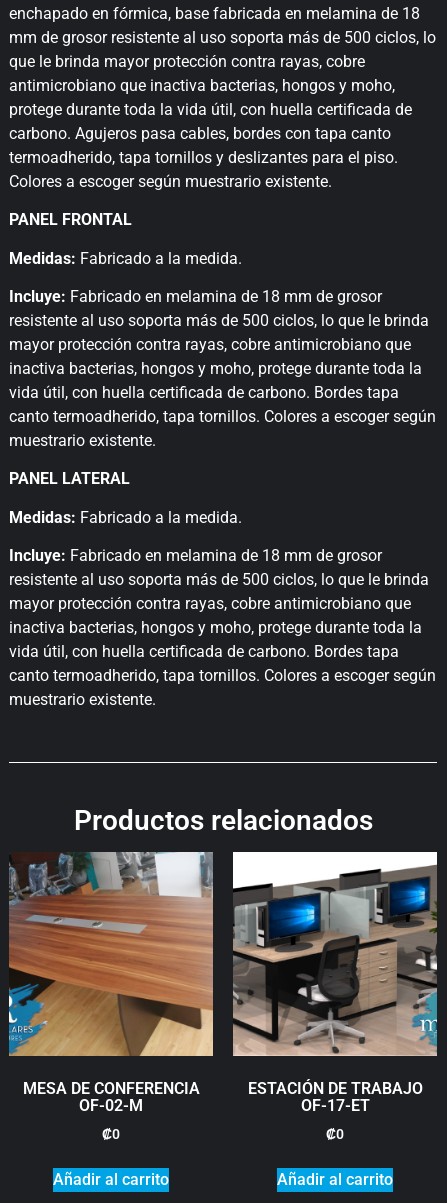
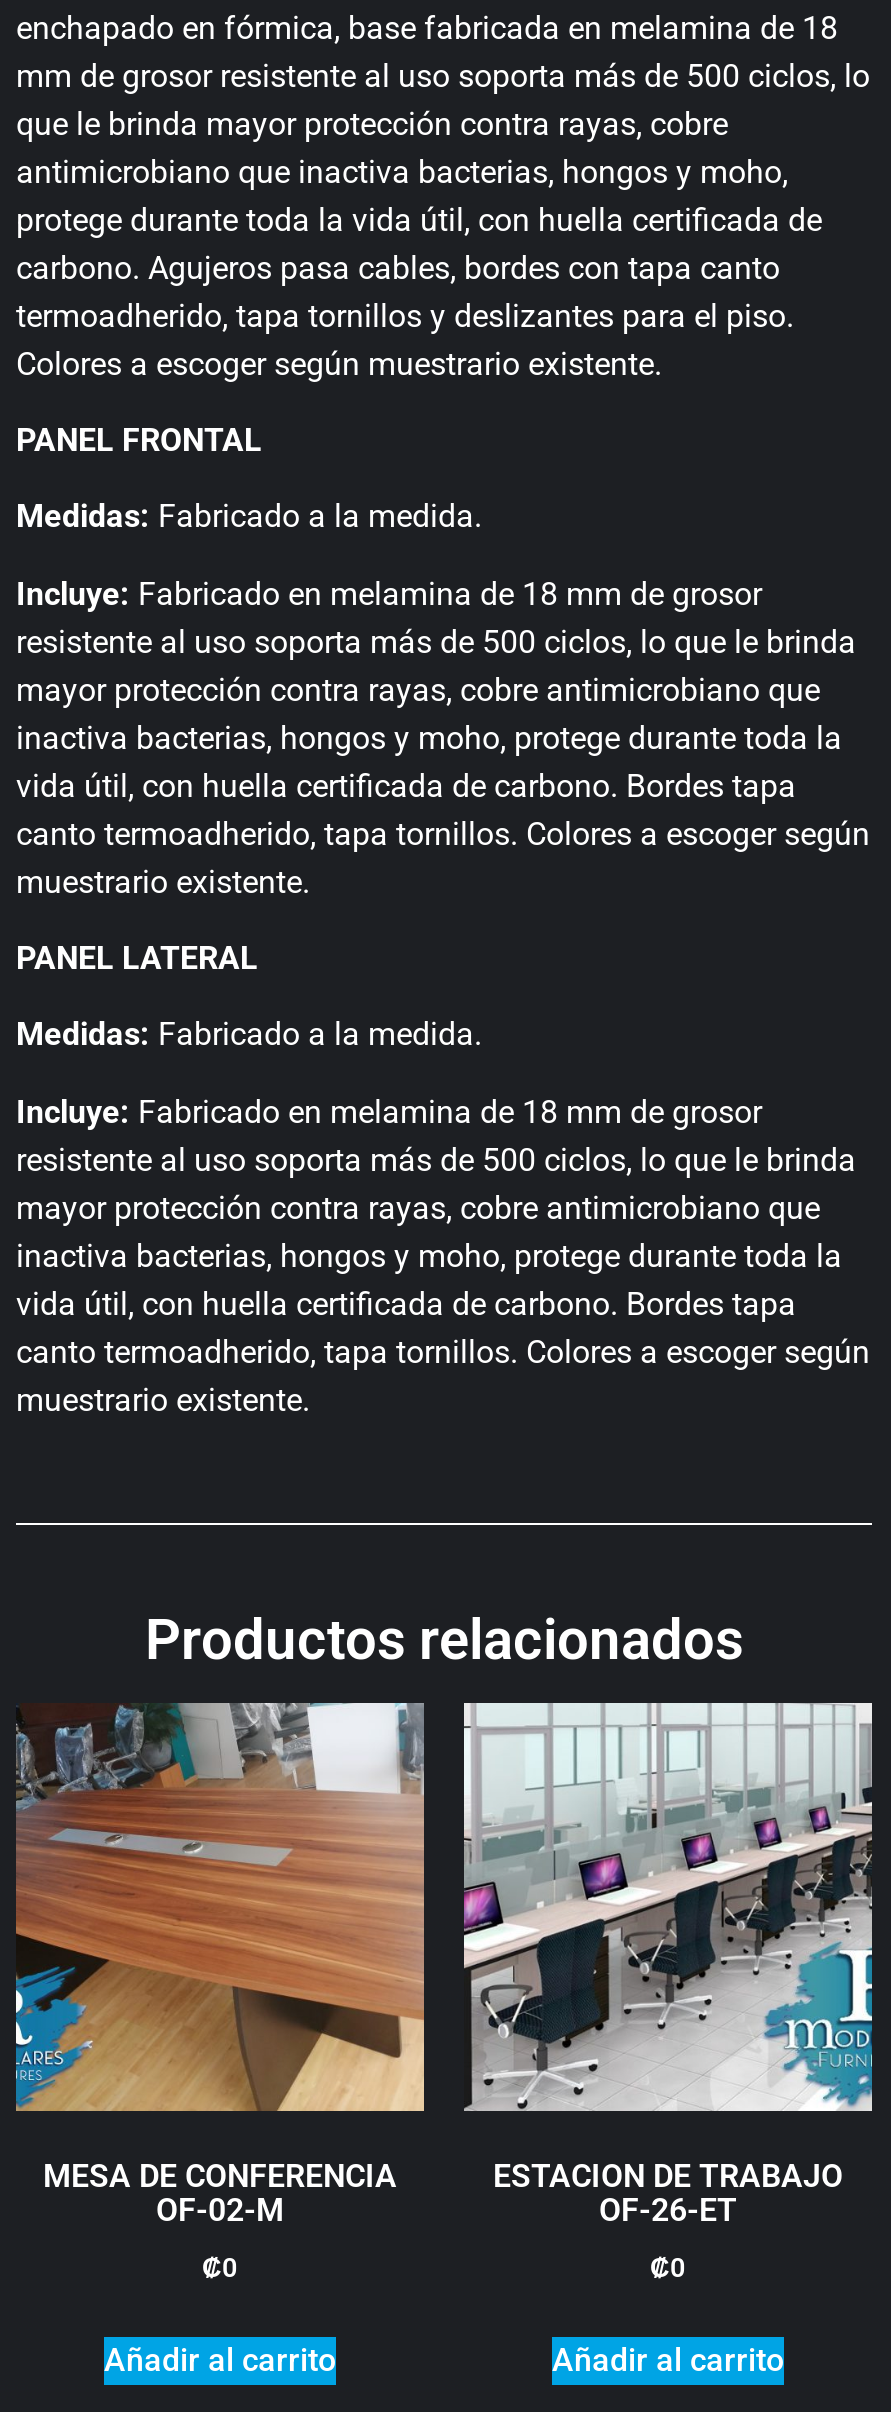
[232,851,438,1115] [image] | ESTACIÓN DE TRABAJO | OF-17-ET -> [462,1702,874,2229] [image] | ESTACION DE TRABAJO | OF-26-ET

